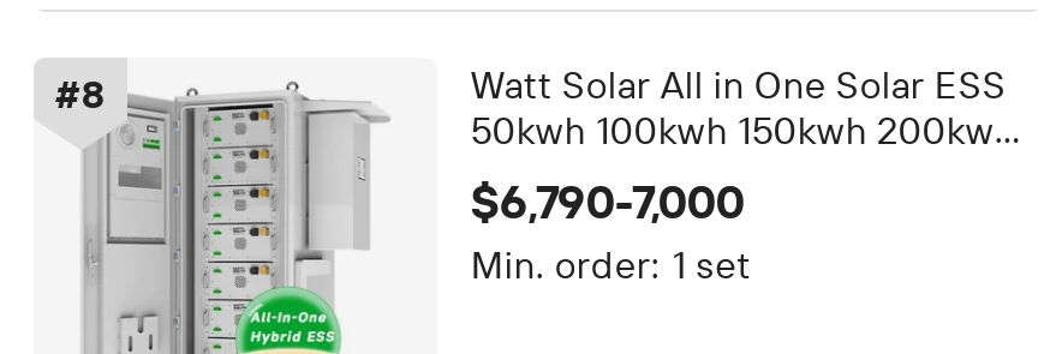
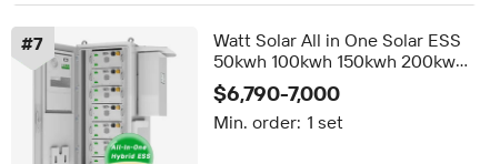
[55,71,105,117] #8 -> [22,33,44,55] #7

